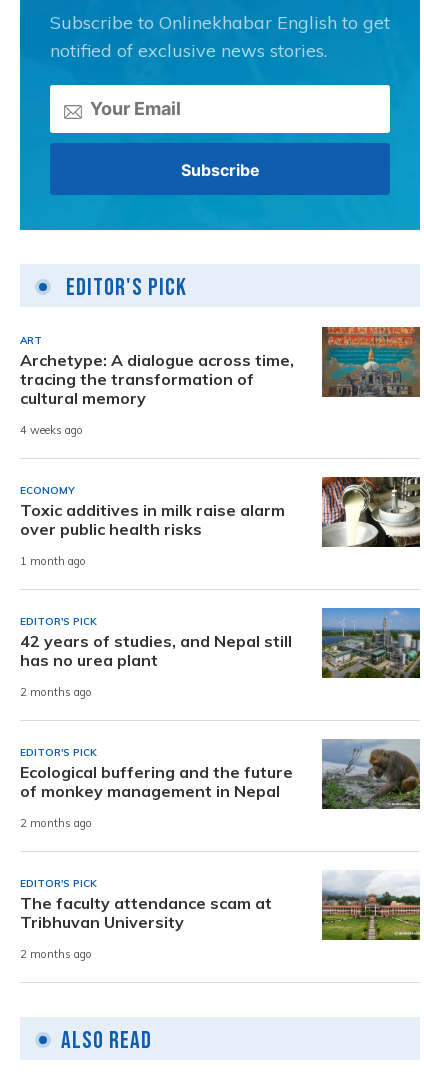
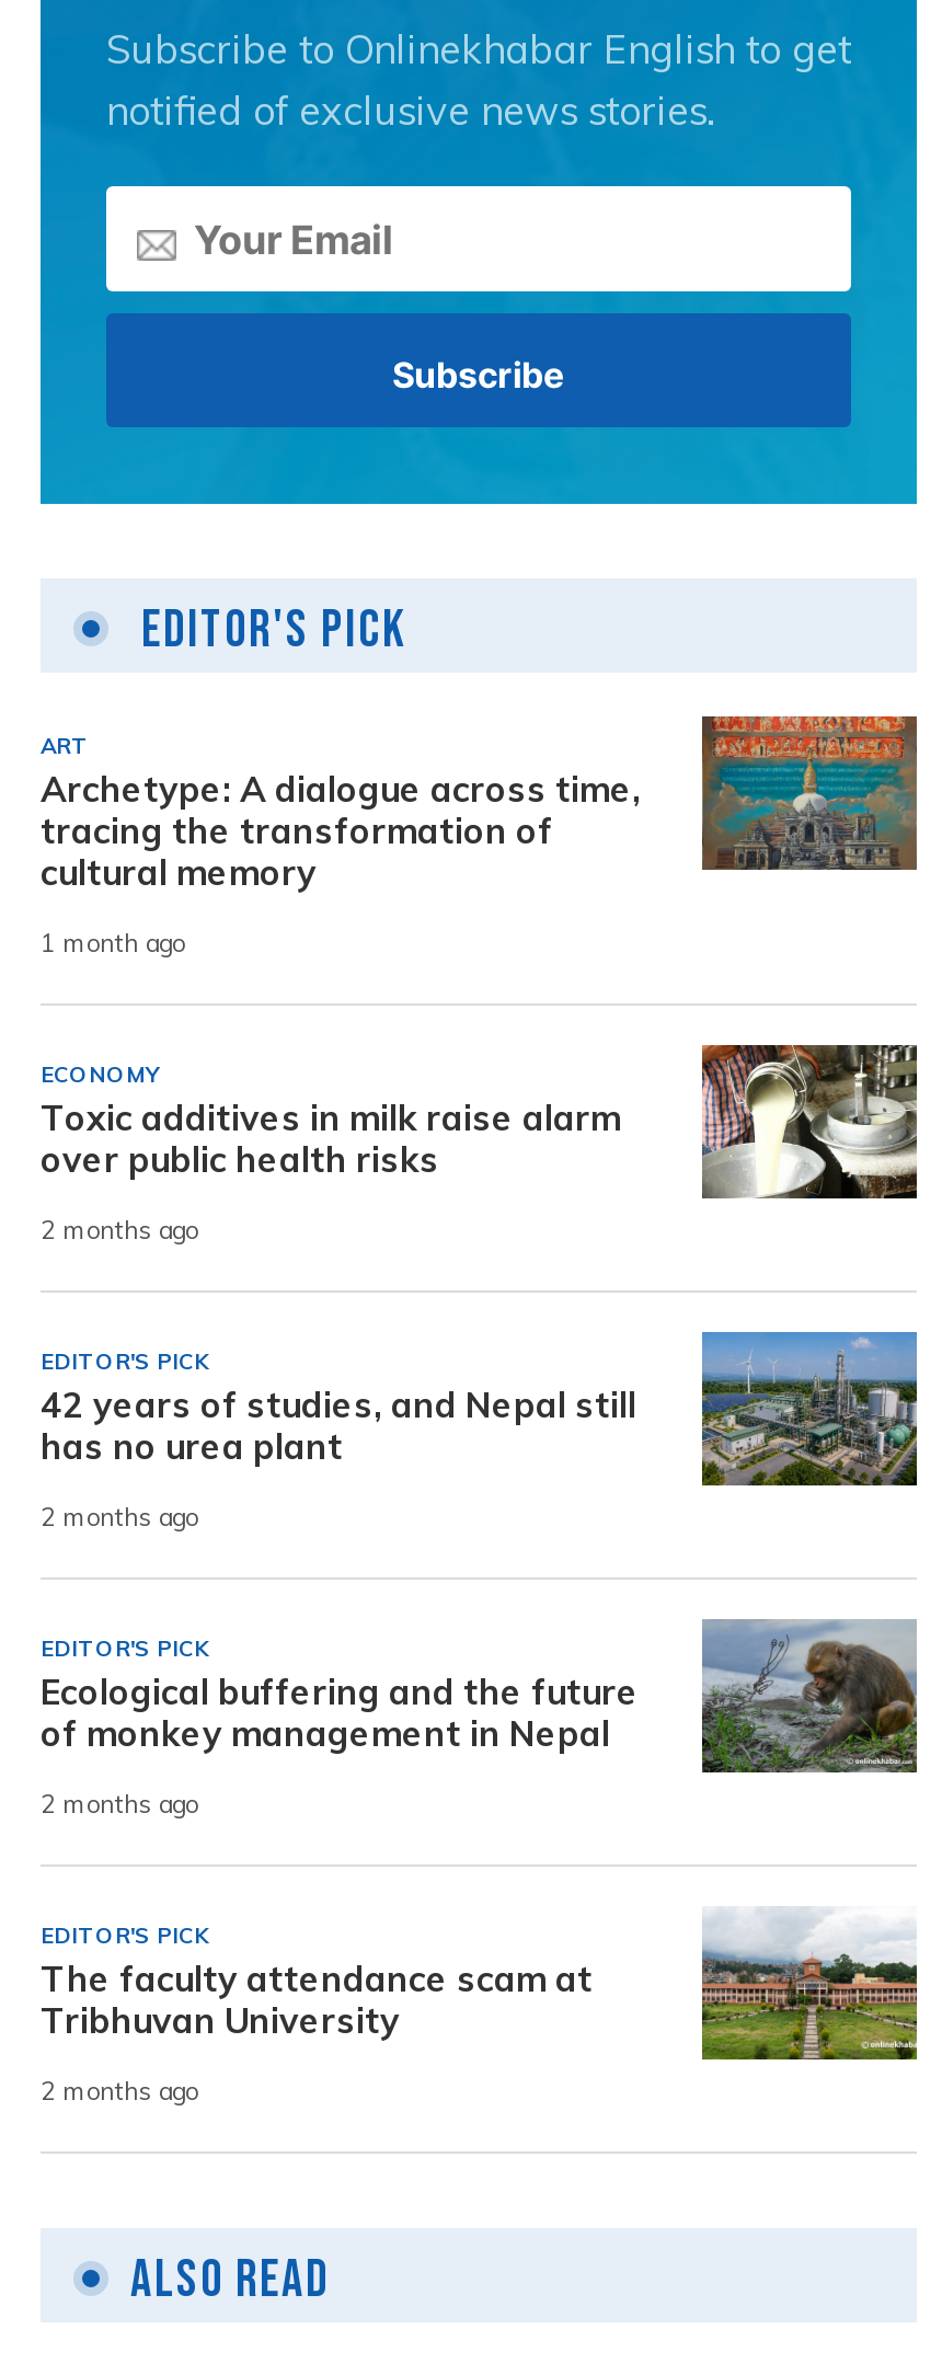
[20,423,83,437] 4 weeks ago -> [41,927,185,958] 1 month ago
[20,554,86,568] 1 month ago -> [41,1214,198,1245] 2 months ago

